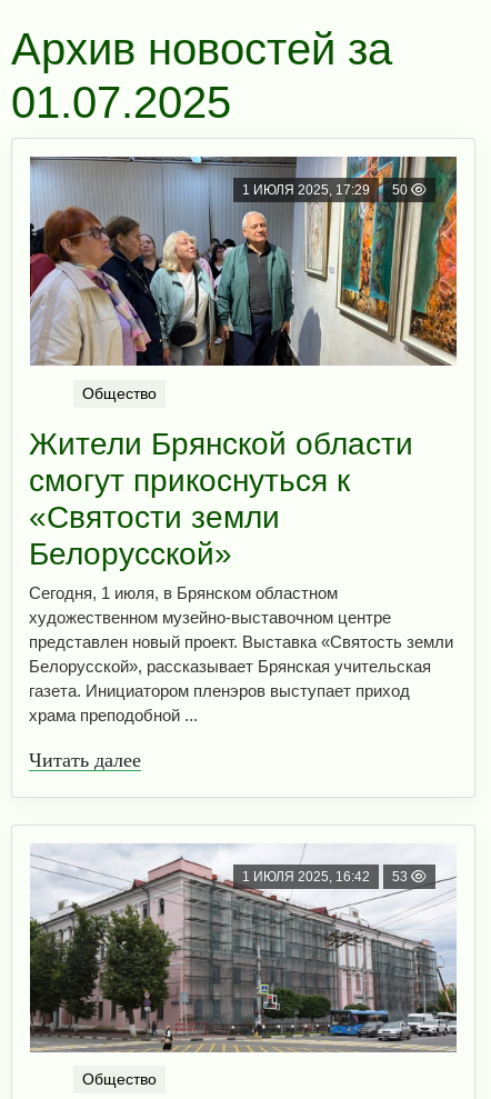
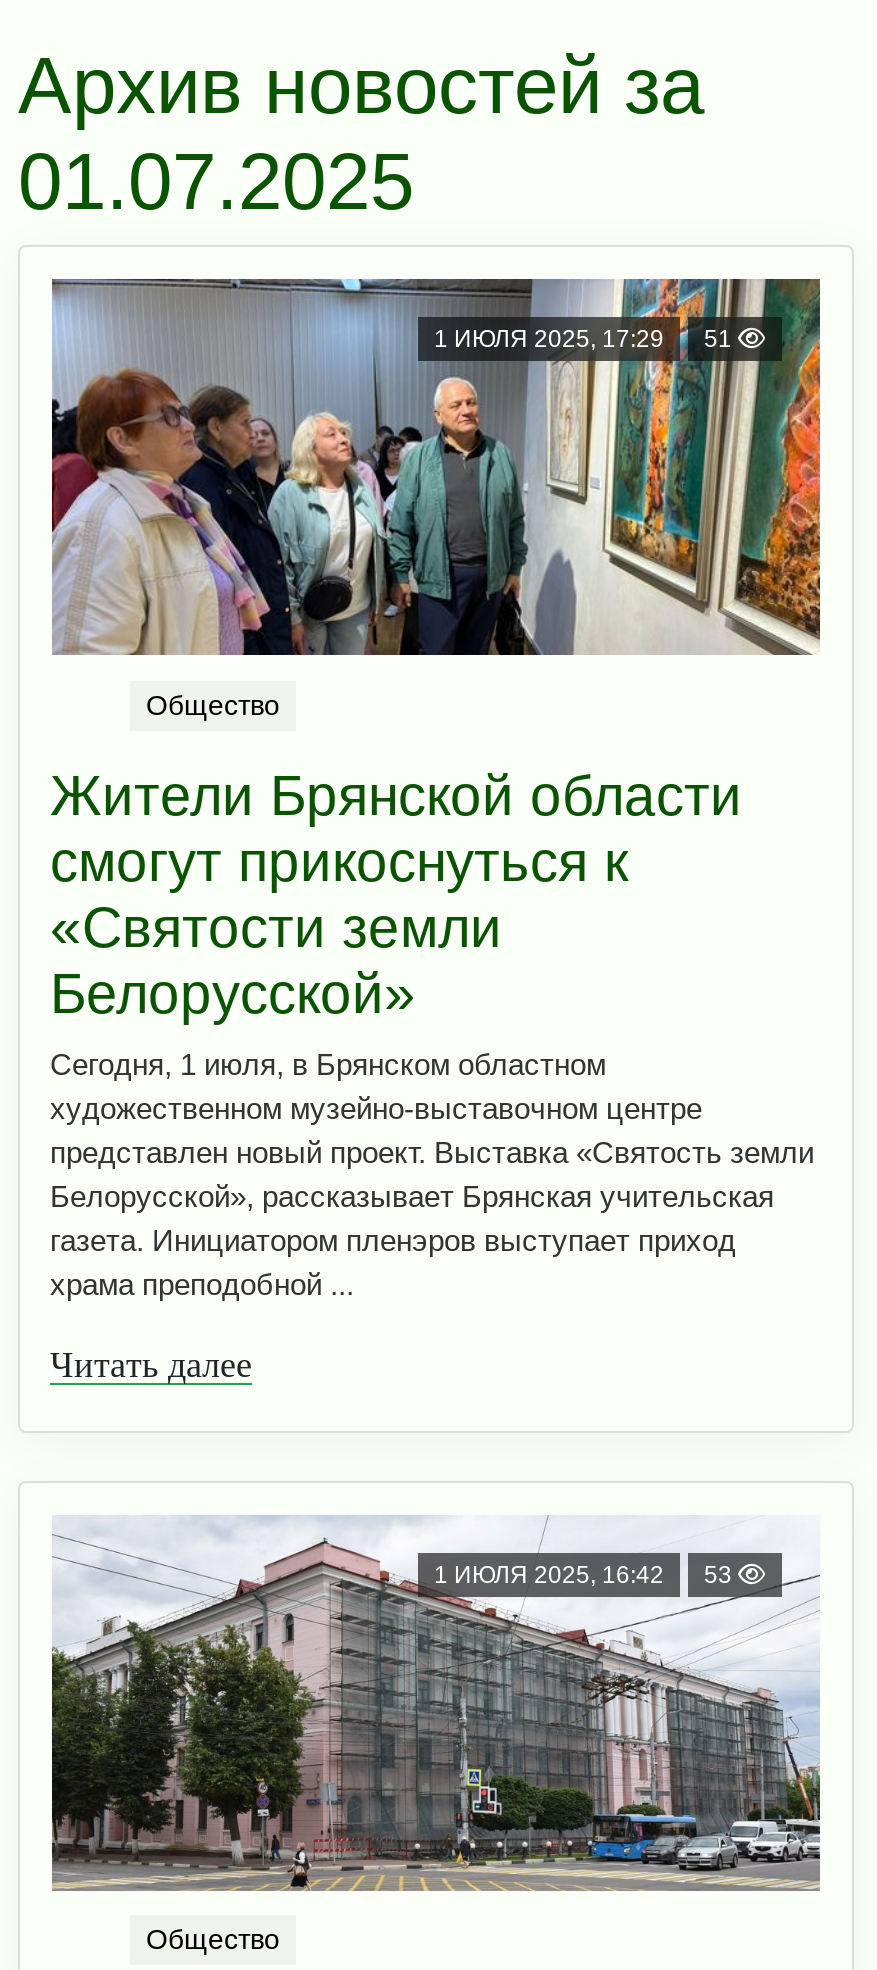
[242,183,411,198] 1 ИЮЛЯ 2025, 17:29 50 -> [434,326,738,354] 1 ИЮЛЯ 2025, 17:29 51

